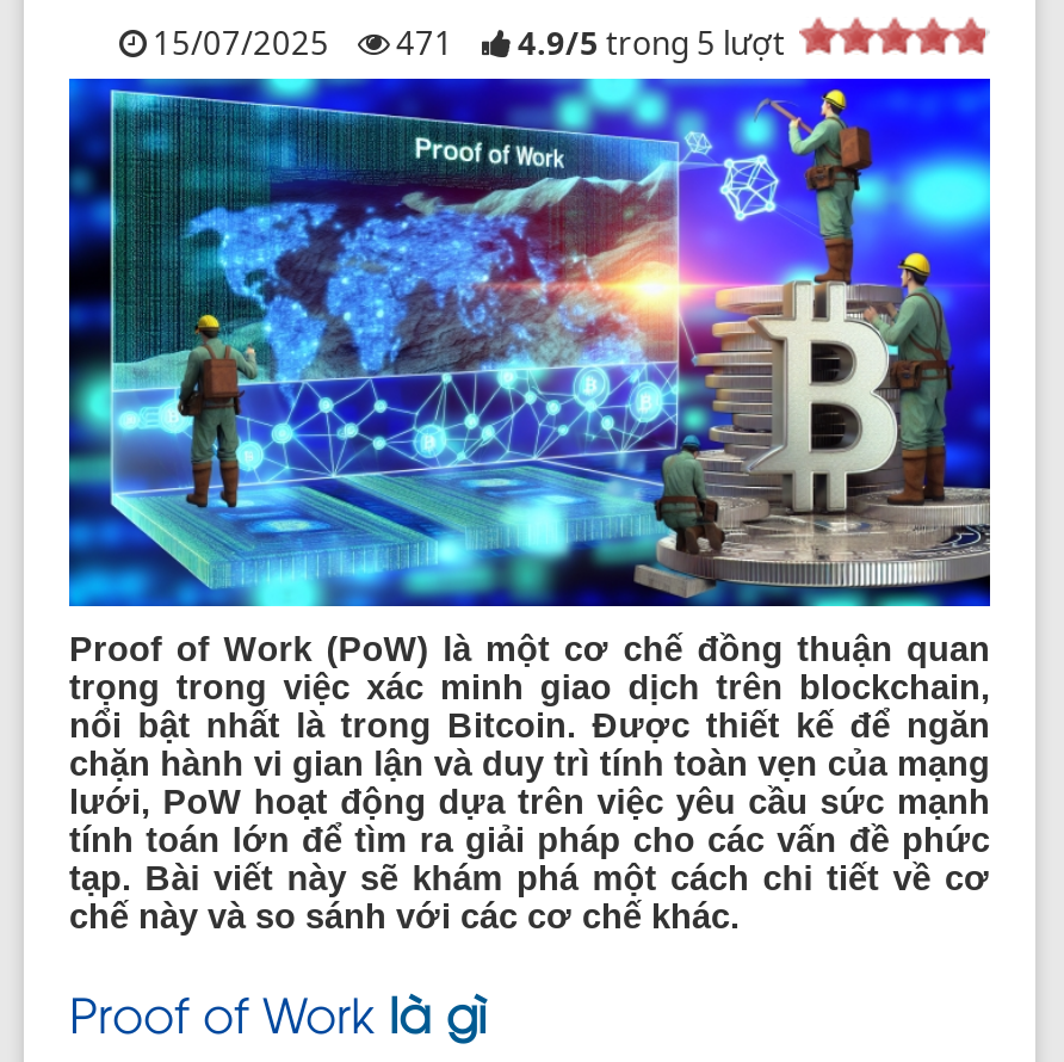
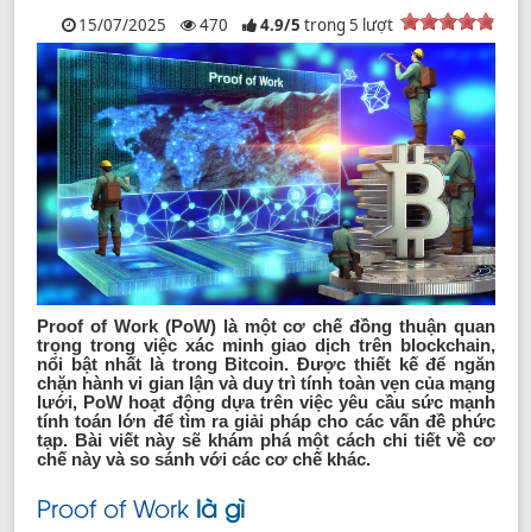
[146,21,785,64] 15/07/2025 471 4.9/5 trong 5 lượt -> [75,14,393,36] 15/07/2025 470 4.9/5 trong 5 lượt

